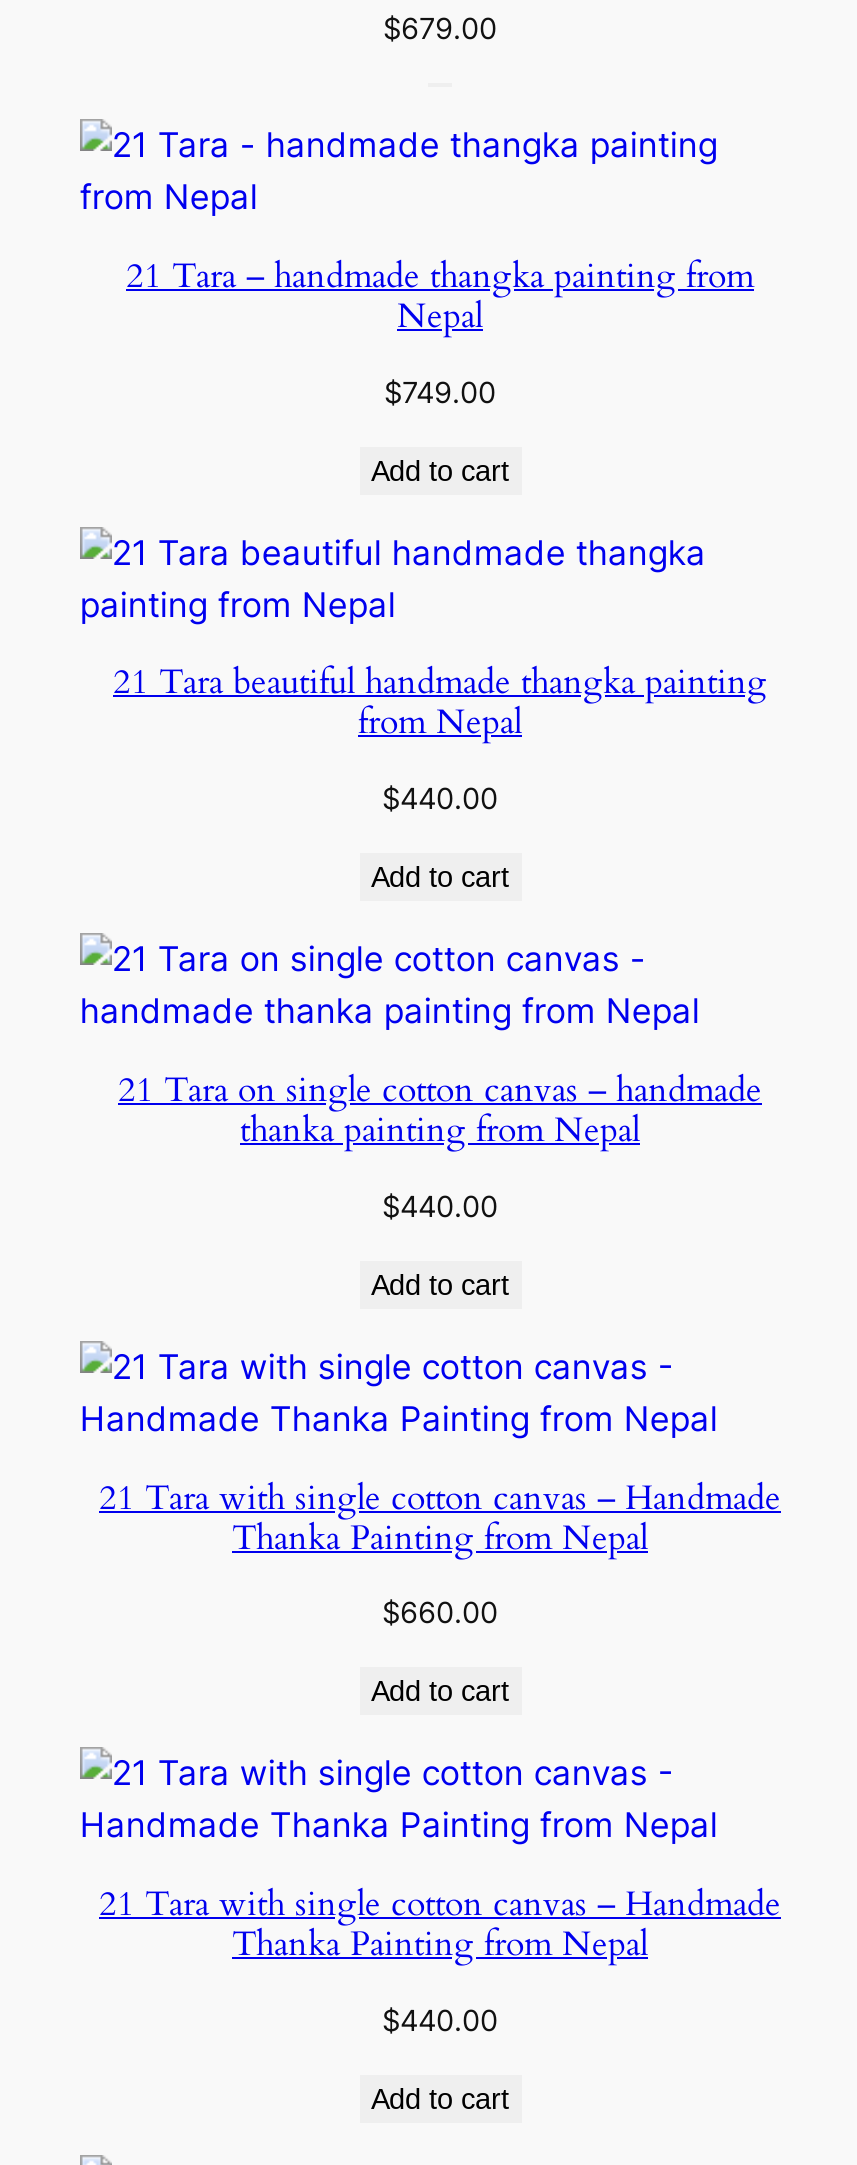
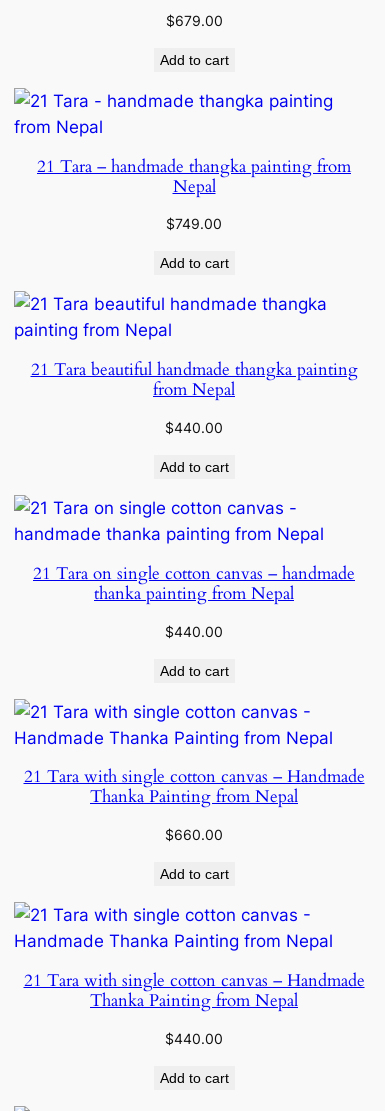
none -> [159,52,228,68] Add to cart

